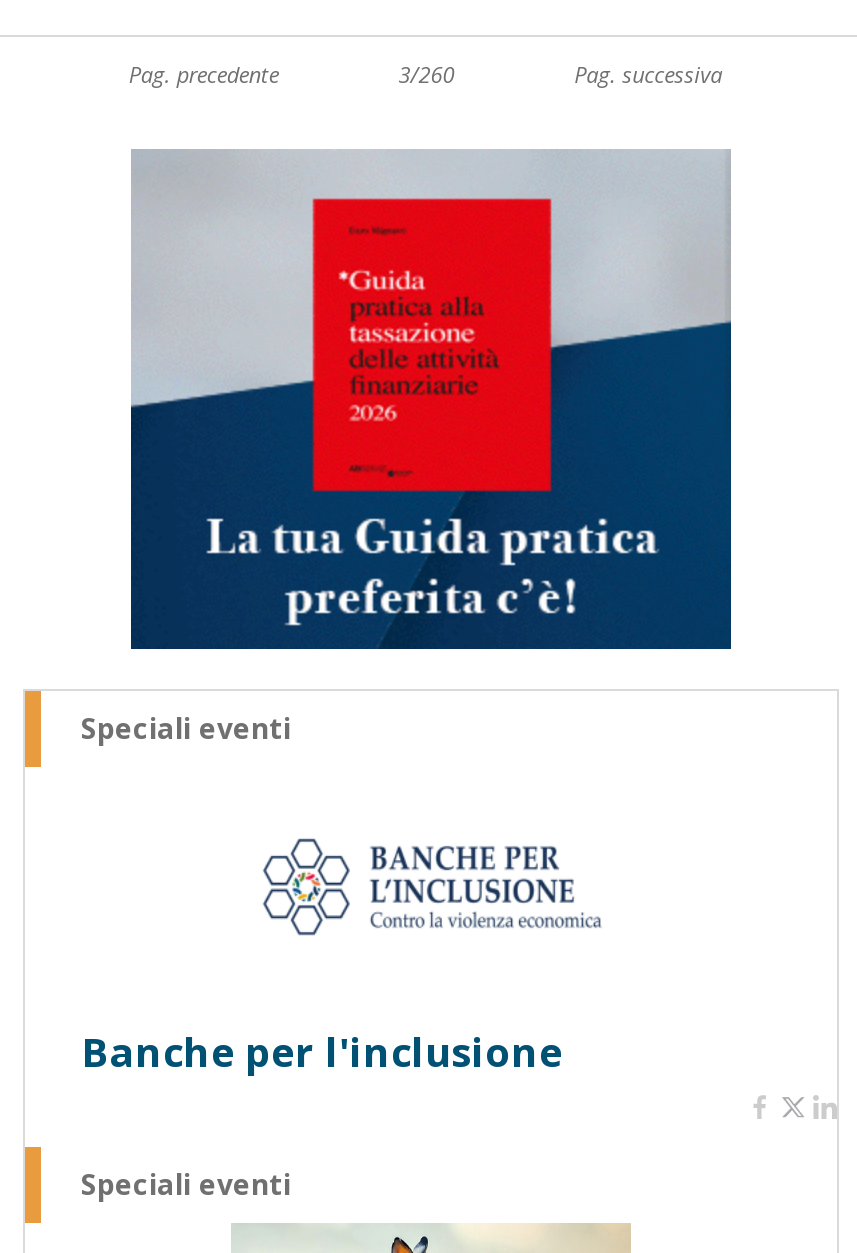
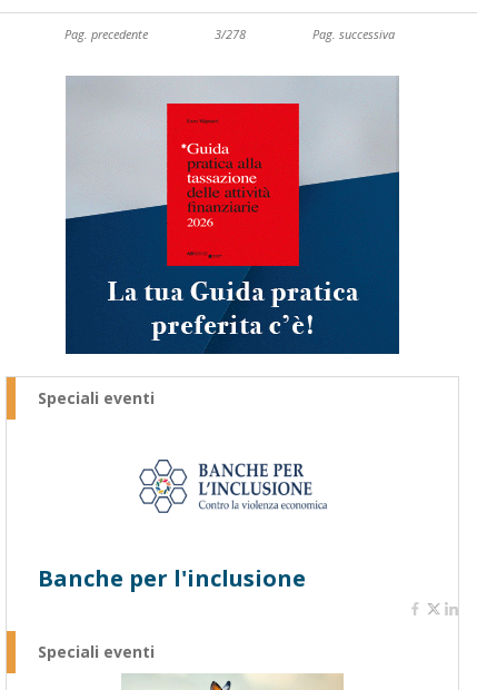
[398,59,454,89] 3/260 -> [214,26,245,42] 3/278

